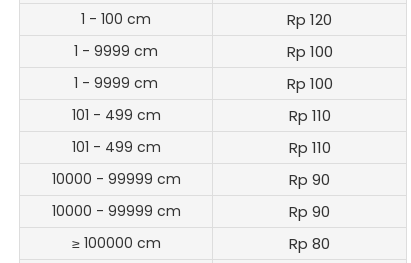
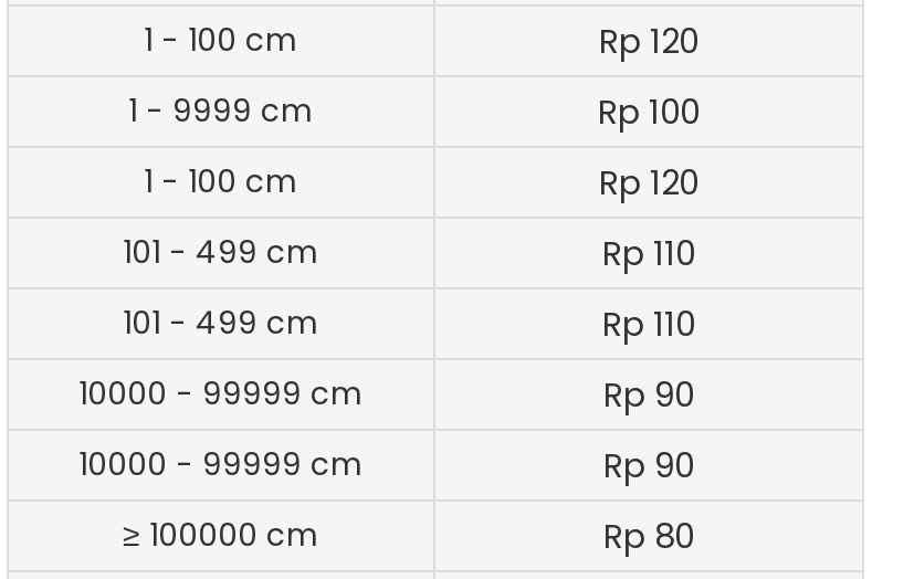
[74,73,158,93] 1 - 9999 cm -> [144,160,298,204] 1 - 100 cm
[286,73,332,94] Rp 100 -> [599,160,698,206] Rp 120

